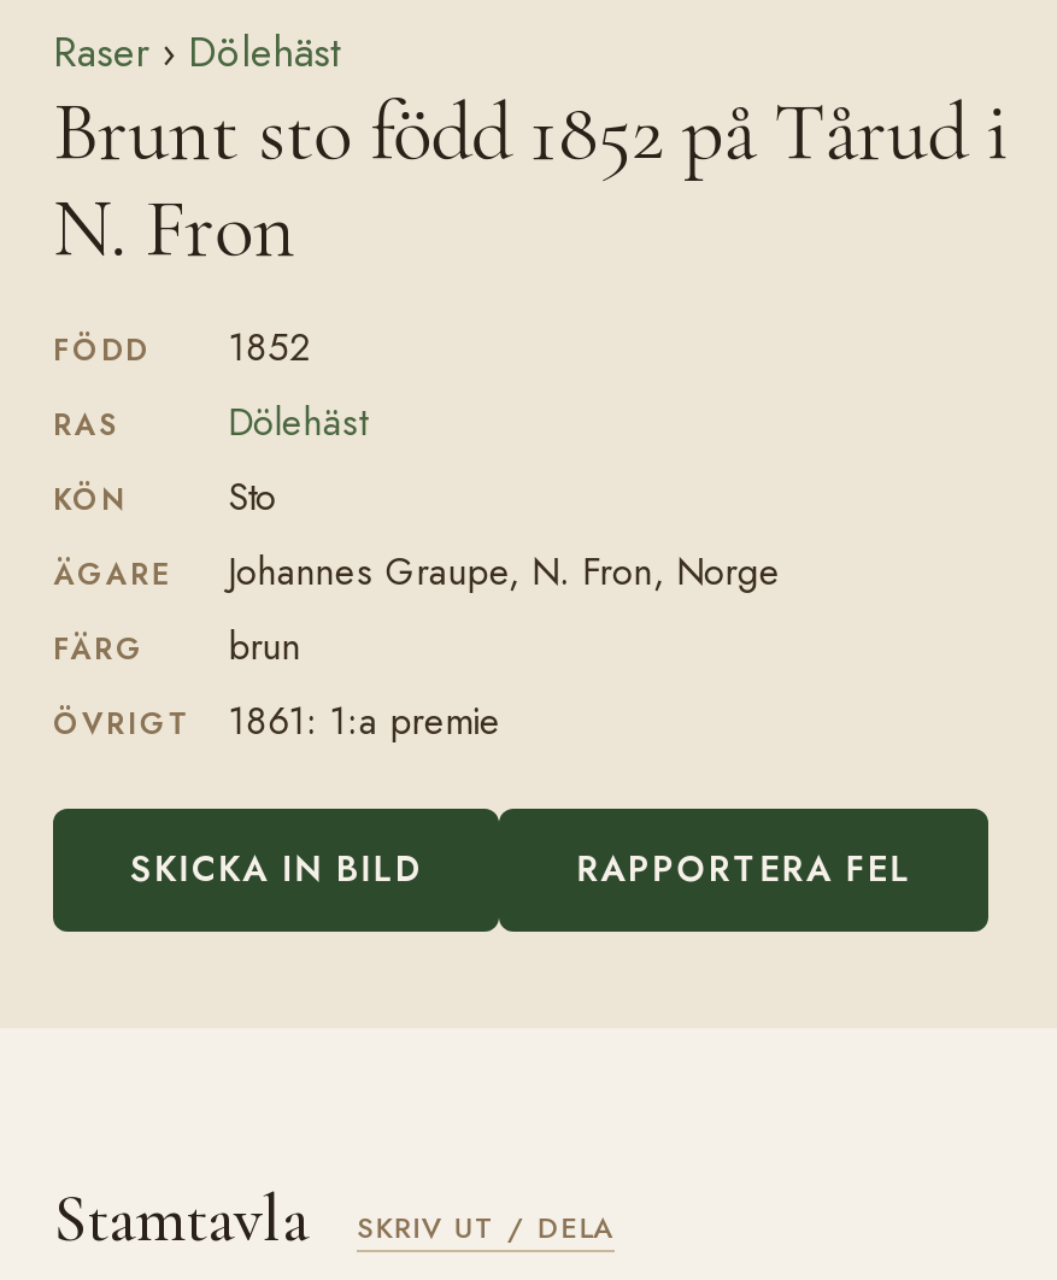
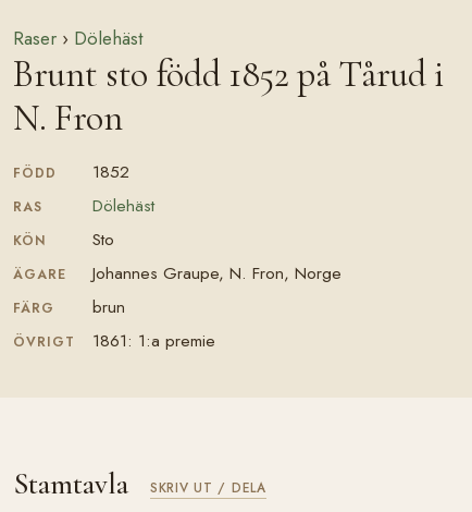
[130,845,912,893] SKICKA IN BILD | RAPPORTERA FEL -> none

